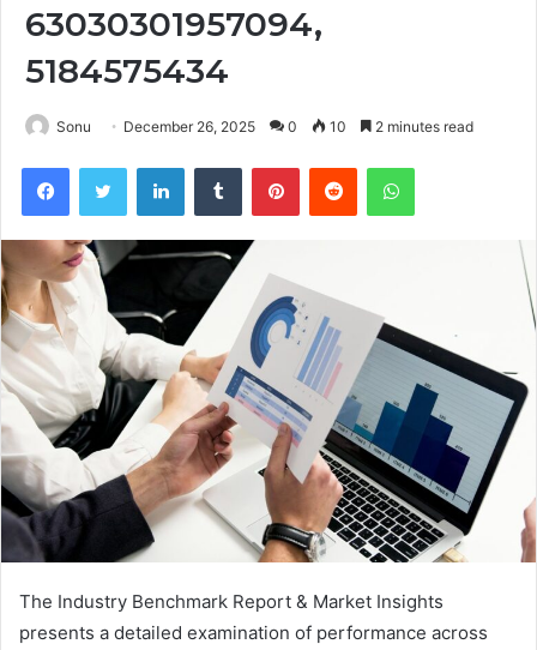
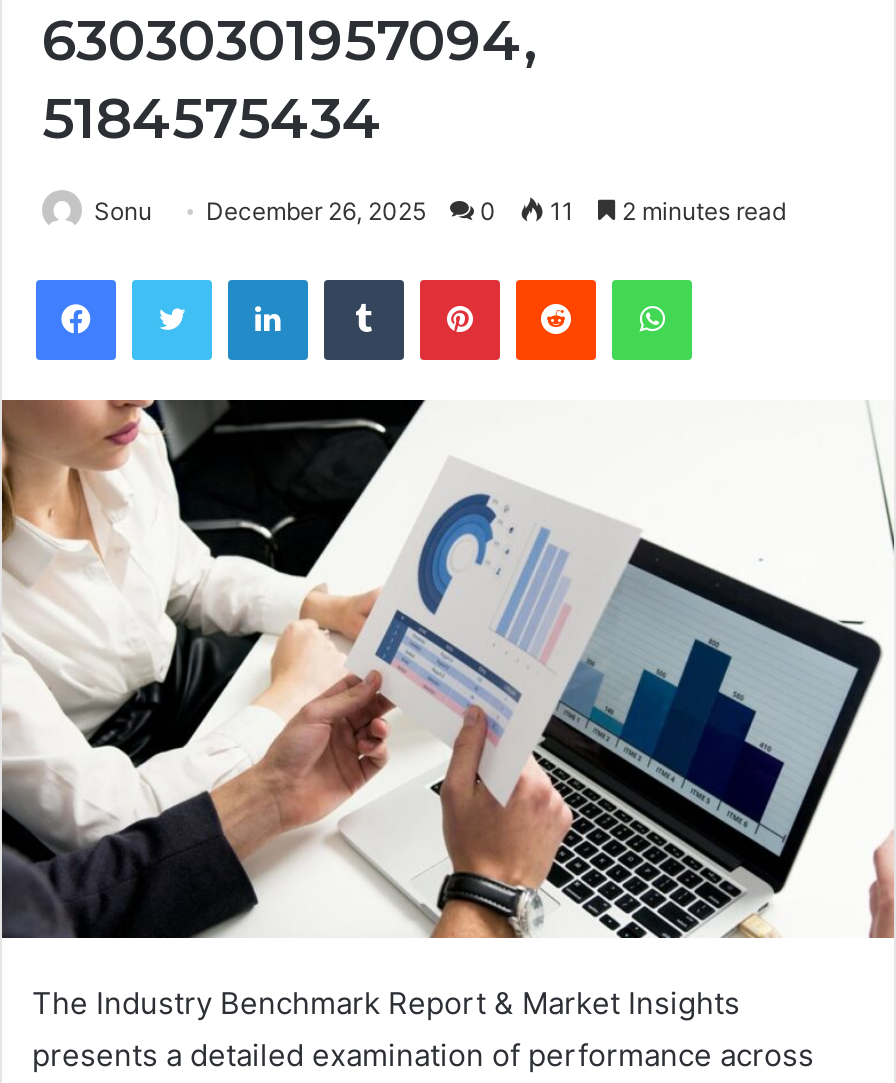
[56,118,473,136] Sonu December 26, 2025 0 10 2 minutes read -> [94,197,786,227] Sonu December 26, 2025 0 11 2 minutes read

